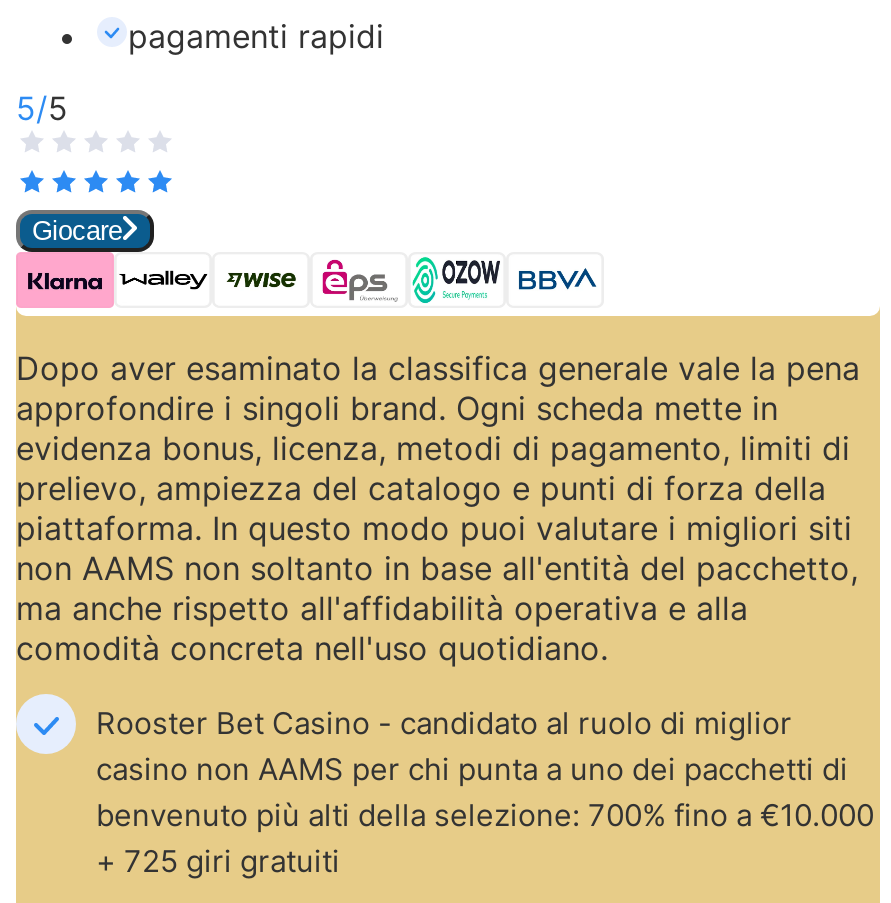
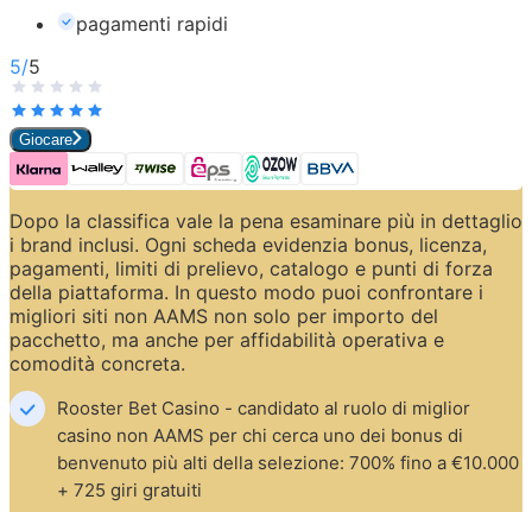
[16,348,860,668] Dopo aver esaminato la classifica generale vale la pena | approfondire i singoli brand. Ogni scheda mette in | evidenza bonus, licenza, metodi di pagamento, limiti di | prelievo, ampiezza del catalogo e punti di forza della | piattaforma. In questo modo puoi valutare i migliori siti | non AAMS non soltanto in base all'entità del pacchetto, | ma anche rispetto all'affidabilità operativa e alla | comodità concreta nell'uso quotidiano. -> [9,209,522,375] Dopo la classifica vale la pena esaminare più in dettaglio | i brand inclusi. Ogni scheda evidenzia bonus, licenza, | pagamenti, limiti di prelievo, catalogo e punti di forza | della piattaforma. In questo modo puoi confrontare i | migliori siti non AAMS non solo per importo del | pacchetto, ma anche per affidabilità operativa e | comodità concreta.
[96,750,848,788] casino non AAMS per chi punta a uno dei pacchetti di -> [57,424,463,447] casino non AAMS per chi cerca uno dei bonus di

